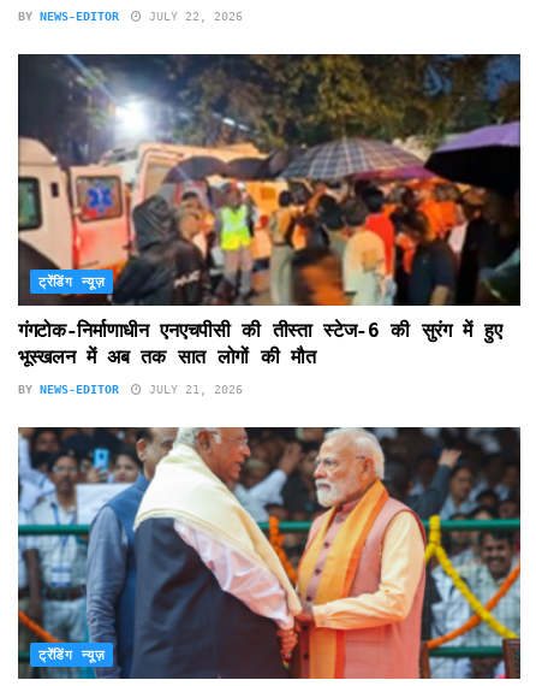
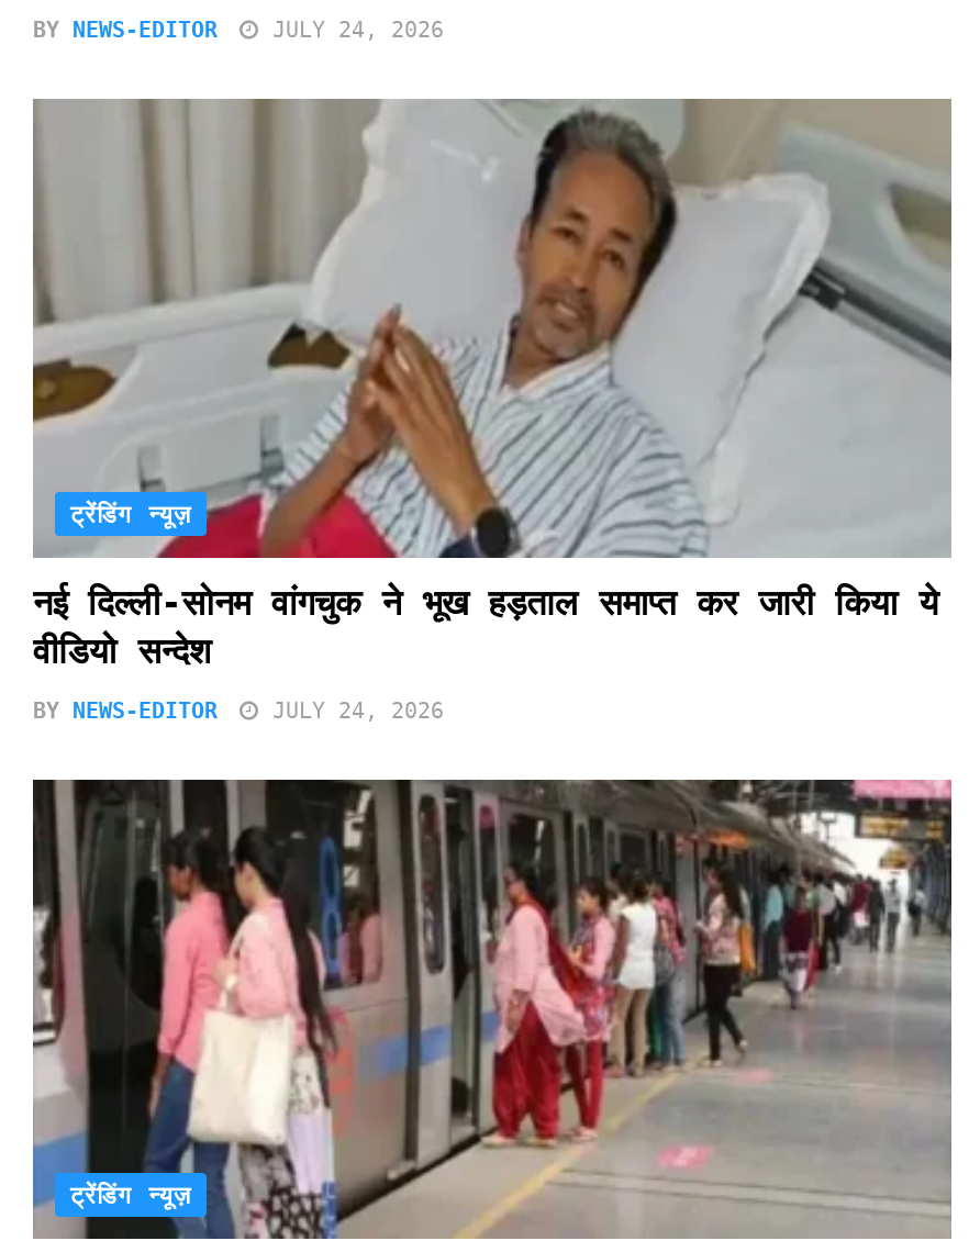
[18,10,243,23] BY NEWS-EDITOR JULY 22, 2026 -> [33,18,444,42] BY NEWS-EDITOR JULY 24, 2026
[18,53,522,368] [image] | गंगटोक-निर्माणाधीन एनएचपीसी की तीस्ता स्टेज-6 की सुरंग में हुए | भूस्खलन में अब तक सात लोगों की मौत -> [31,97,954,672] [image] | नई दिल्ली-सोनम वांगचुक ने भूख हड़ताल समाप्त कर जारी किया ये | वीडियो सन्देश
[18,383,243,396] BY NEWS-EDITOR JULY 21, 2026 -> [33,698,444,723] BY NEWS-EDITOR JULY 24, 2026
[17,426,522,680] [image] -> [31,778,954,1241] [image]

